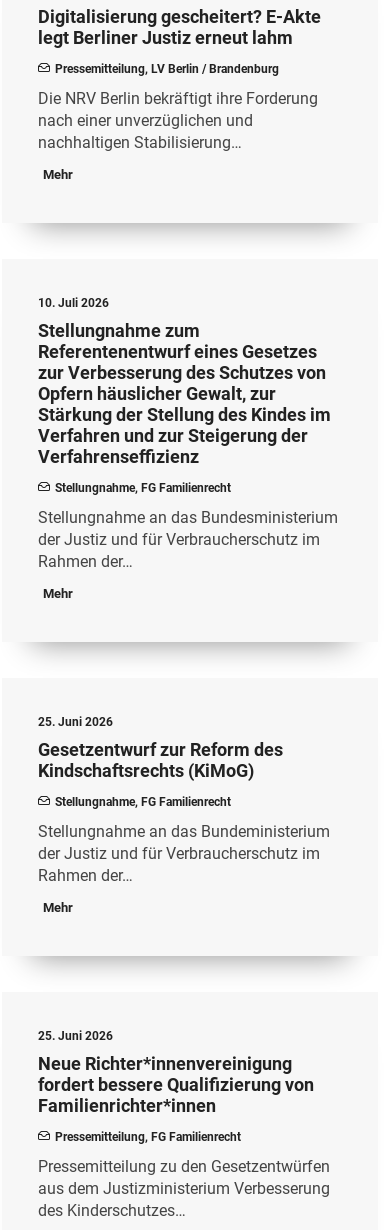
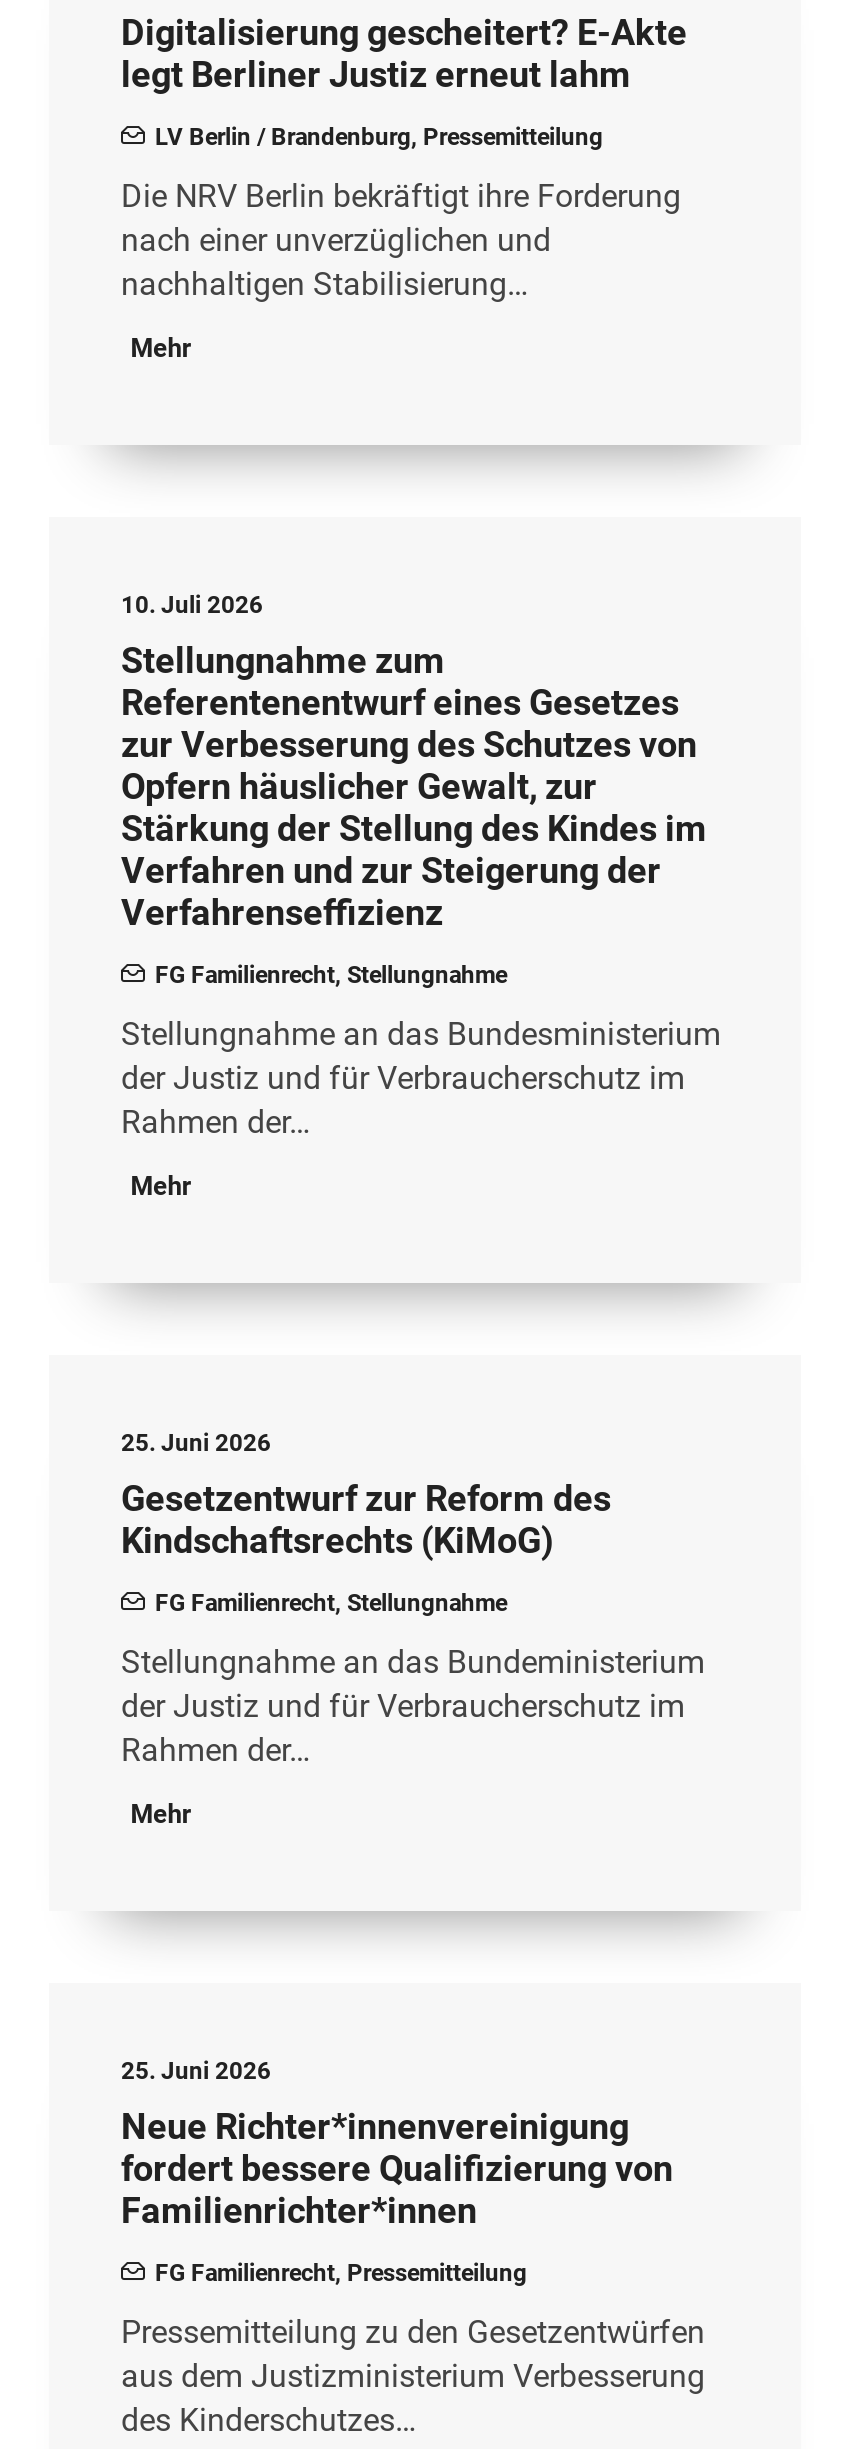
[55,62,279,76] Pressemitteilung, LV Berlin / Brandenburg -> [155,123,603,151] LV Berlin / Brandenburg, Pressemitteilung
[55,481,231,495] Stellungnahme, FG Familienrecht -> [155,961,507,989] FG Familienrecht, Stellungnahme
[55,795,231,809] Stellungnahme, FG Familienrecht -> [155,1589,507,1617] FG Familienrecht, Stellungnahme
[55,1130,241,1144] Pressemitteilung, FG Familienrecht -> [155,2259,527,2287] FG Familienrecht, Pressemitteilung

